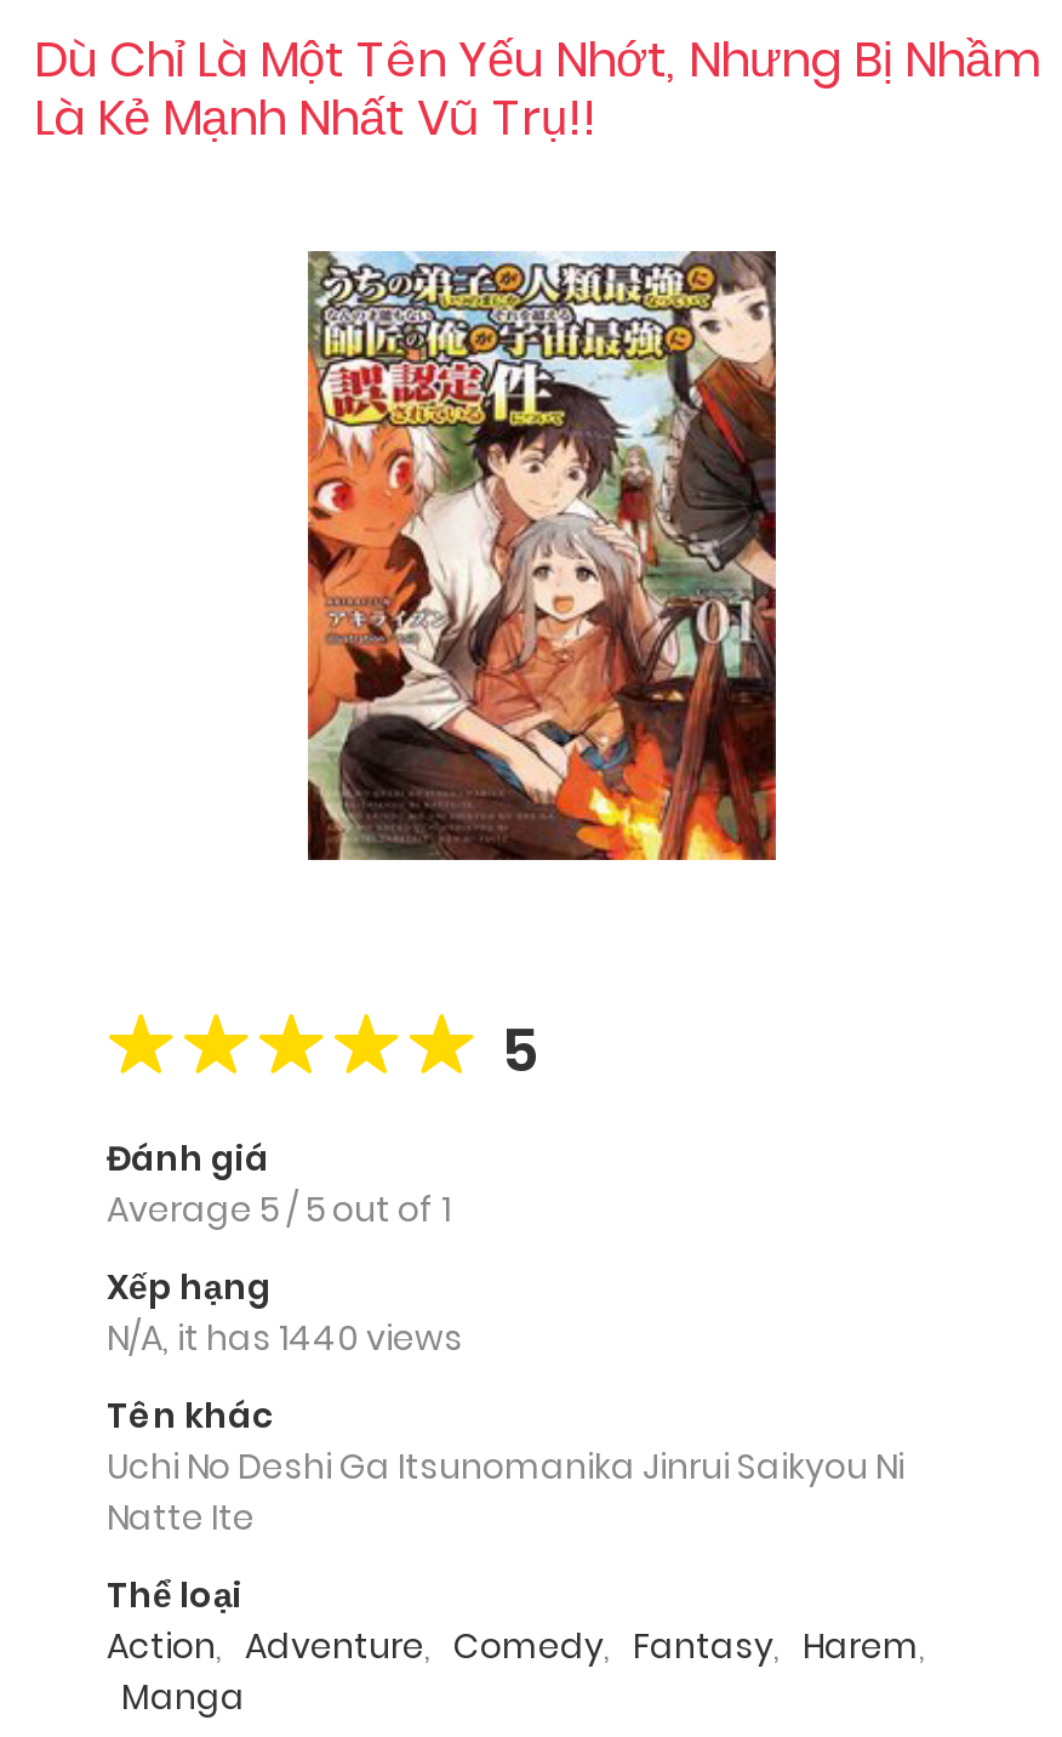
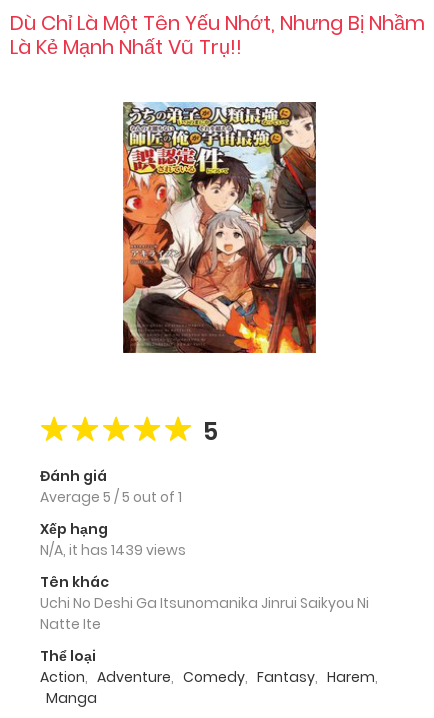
[107,1315,463,1363] N/A, it has 1440 views -> [40,540,186,560] N/A, it has 1439 views

